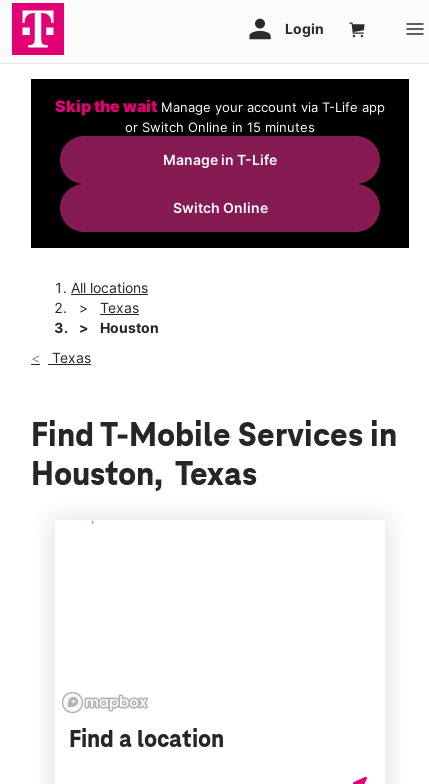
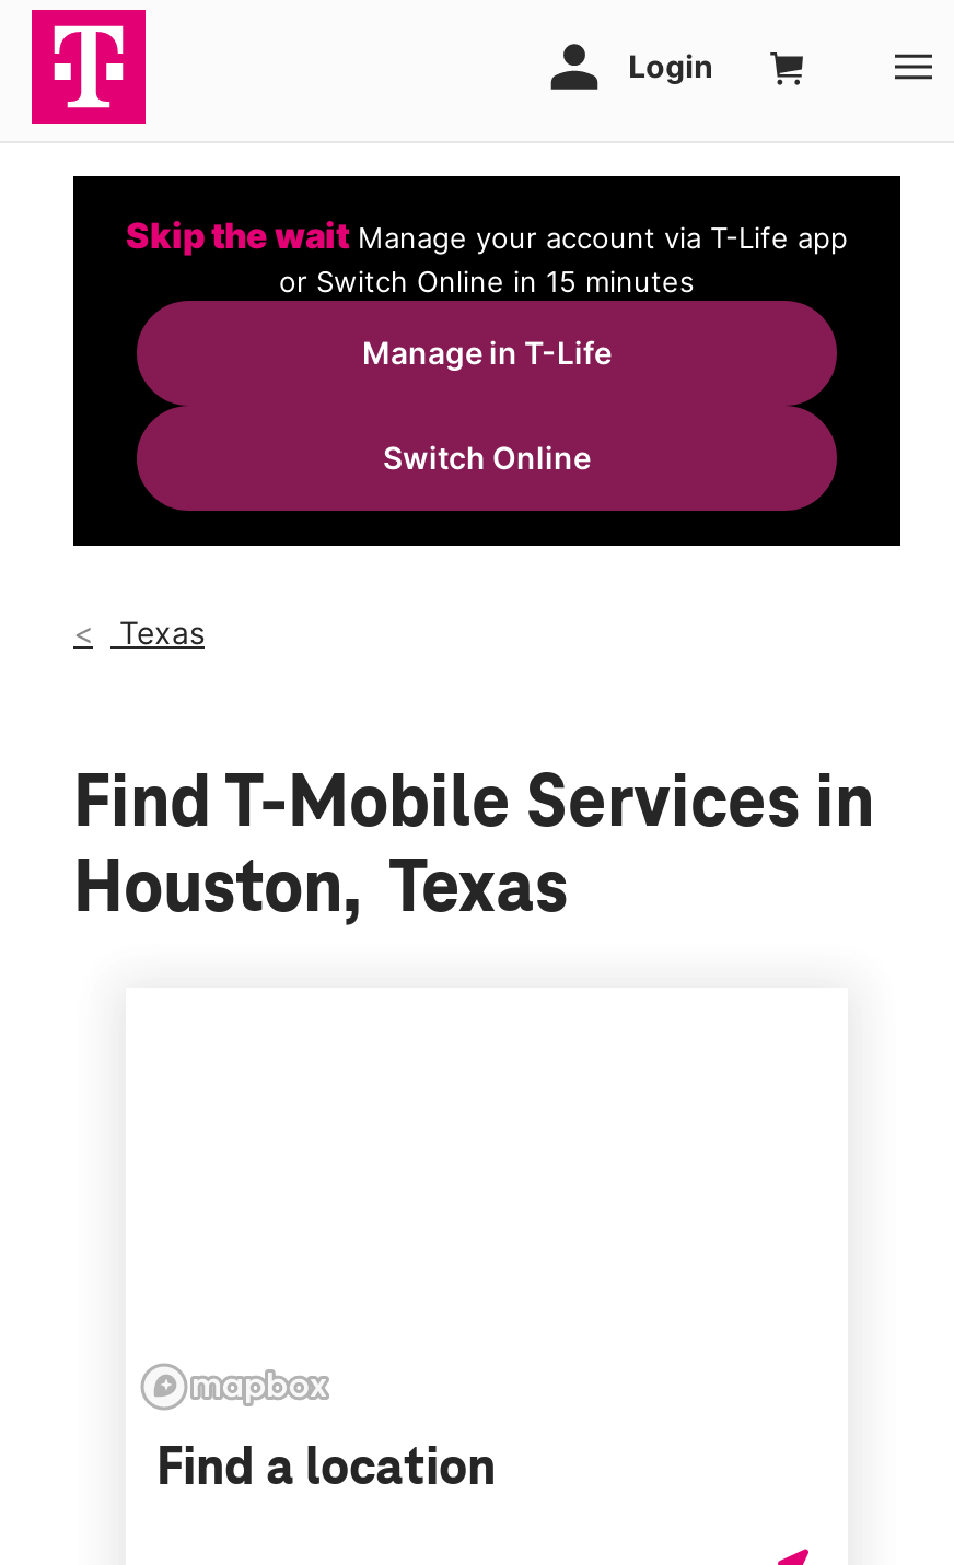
[71,279,159,336] All locations | Texas | Houston -> none

